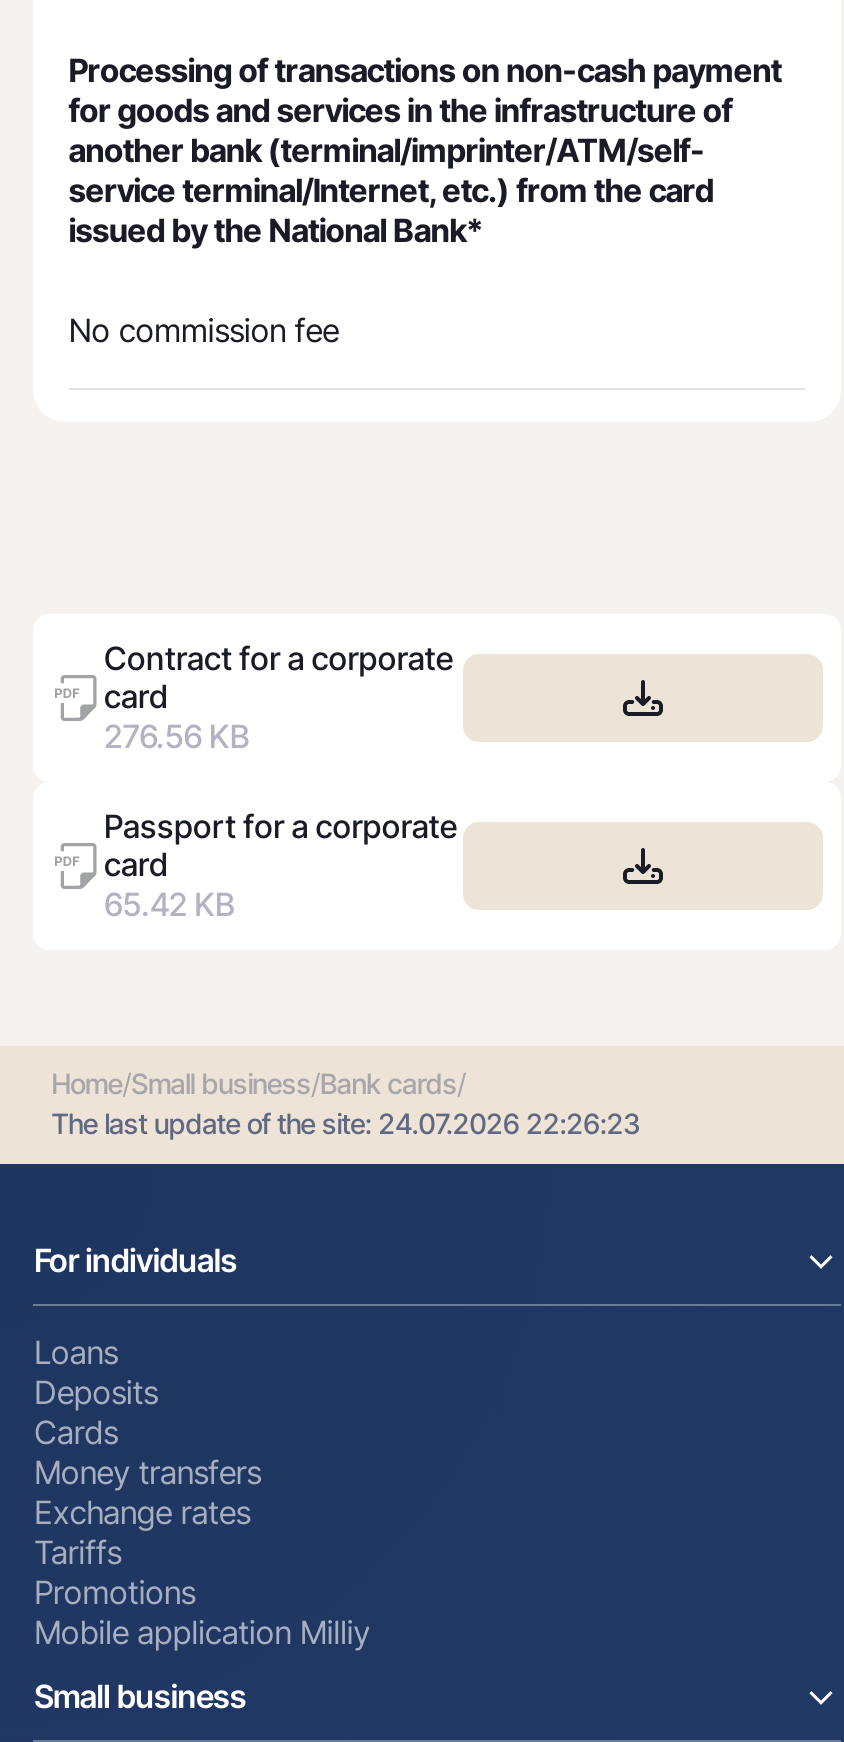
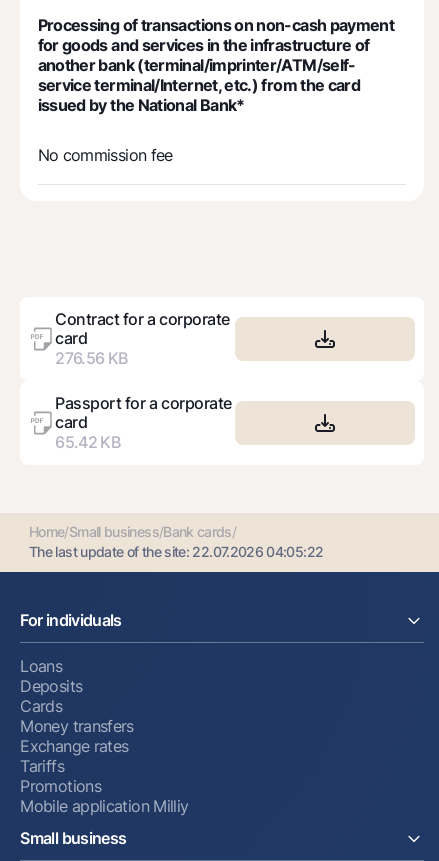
[51,1107,640,1141] The last update of the site: 24.07.2026 22:26:23 -> [29,543,323,560] The last update of the site: 22.07.2026 04:05:22

